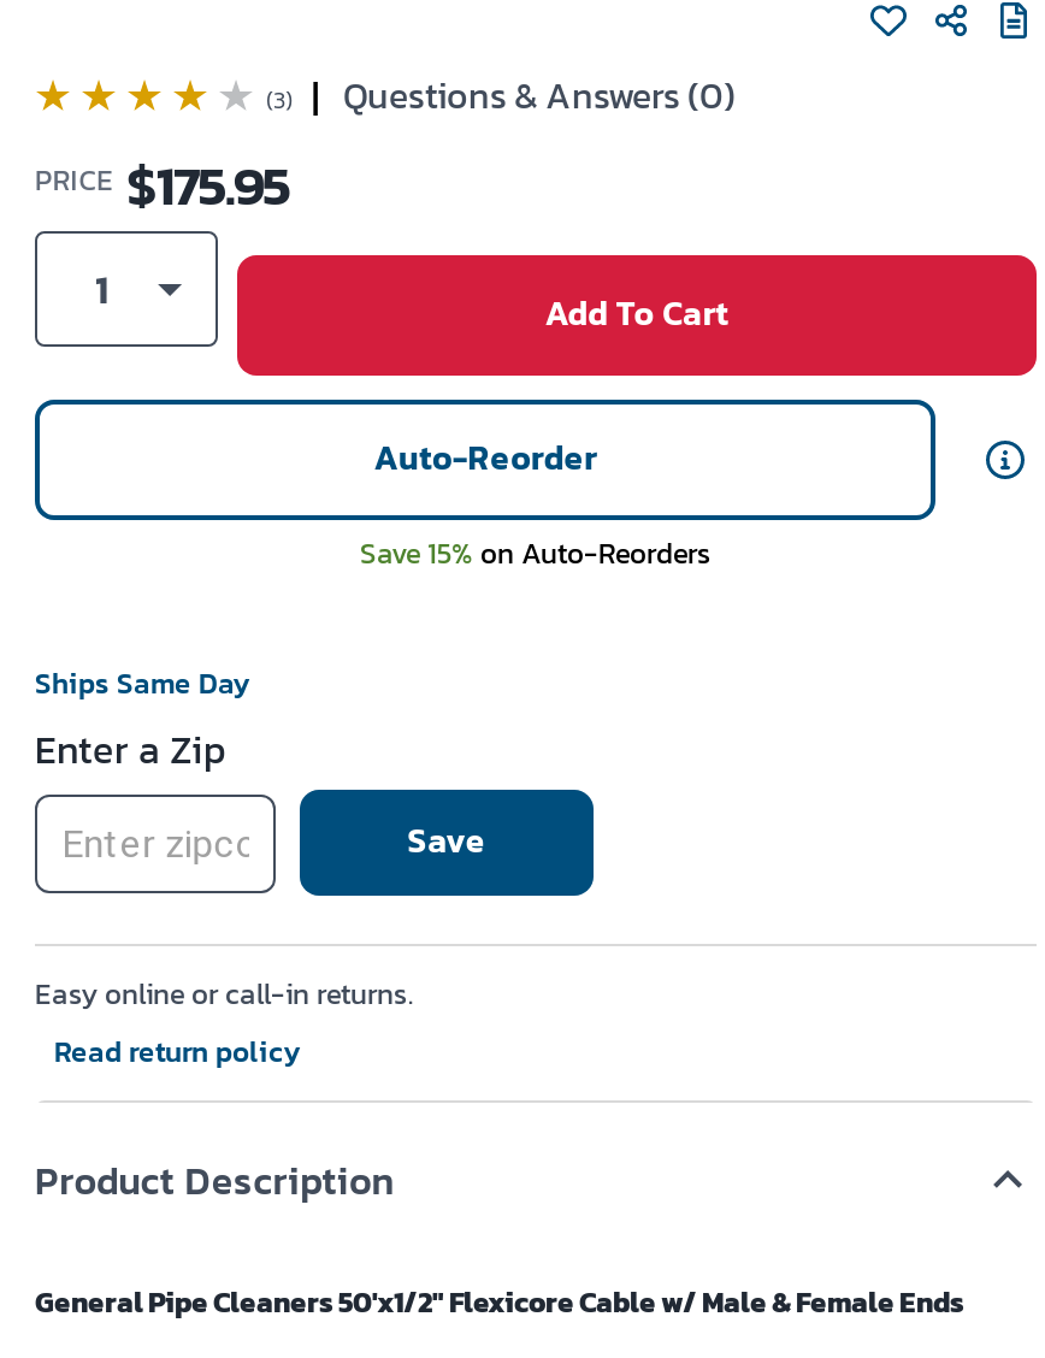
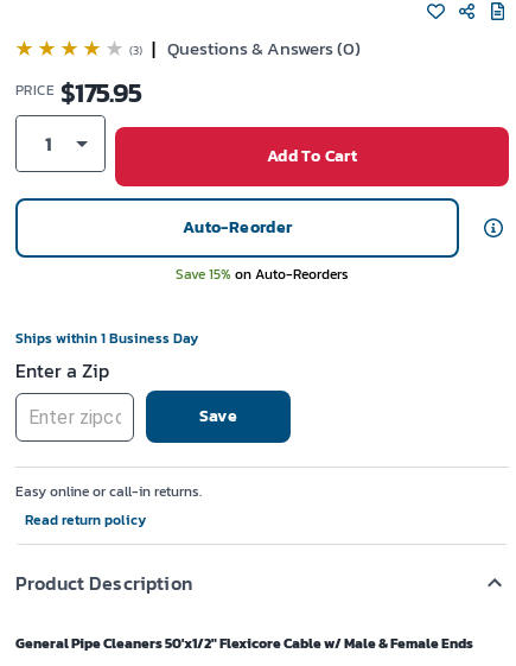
[35,663,249,706] Ships Same Day -> [15,328,198,349] Ships within 1 Business Day

